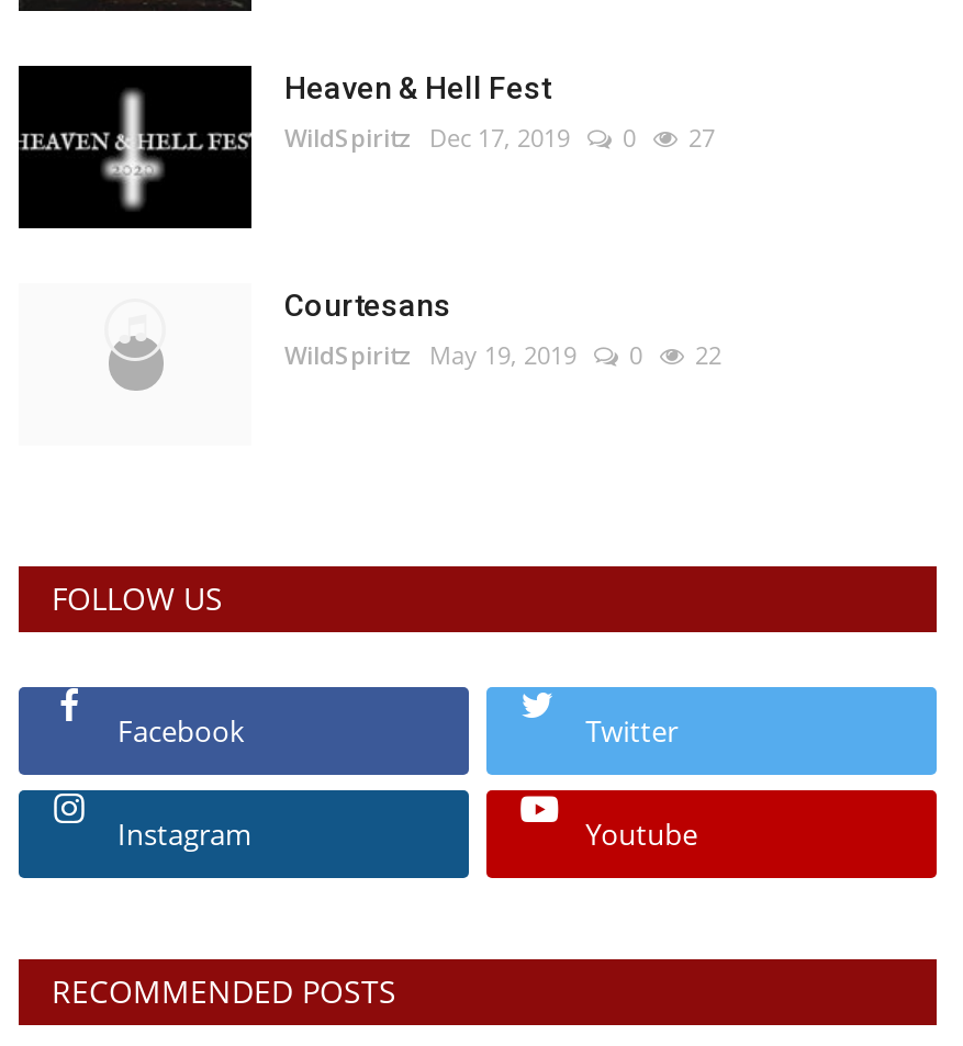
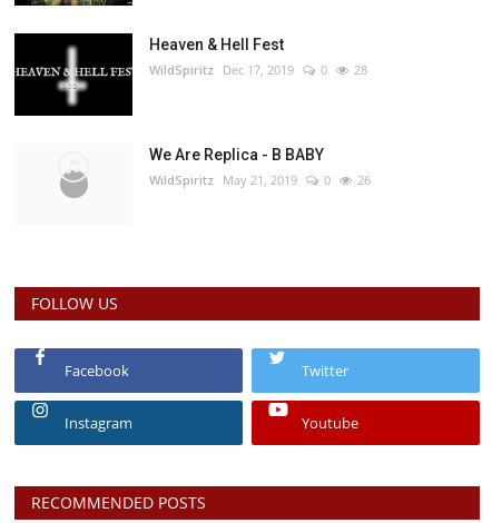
[284,120,715,153] WildSpiritz Dec 17, 2019 0 27 -> [149,61,367,77] WildSpiritz Dec 17, 2019 0 28
[284,287,576,370] Courtesans | WildSpiritz May 19, 2019 -> [149,145,324,188] We Are Replica - B BABY | WildSpiritz May 21, 2019
[695,337,721,370] 22 -> [357,171,371,188] 26

